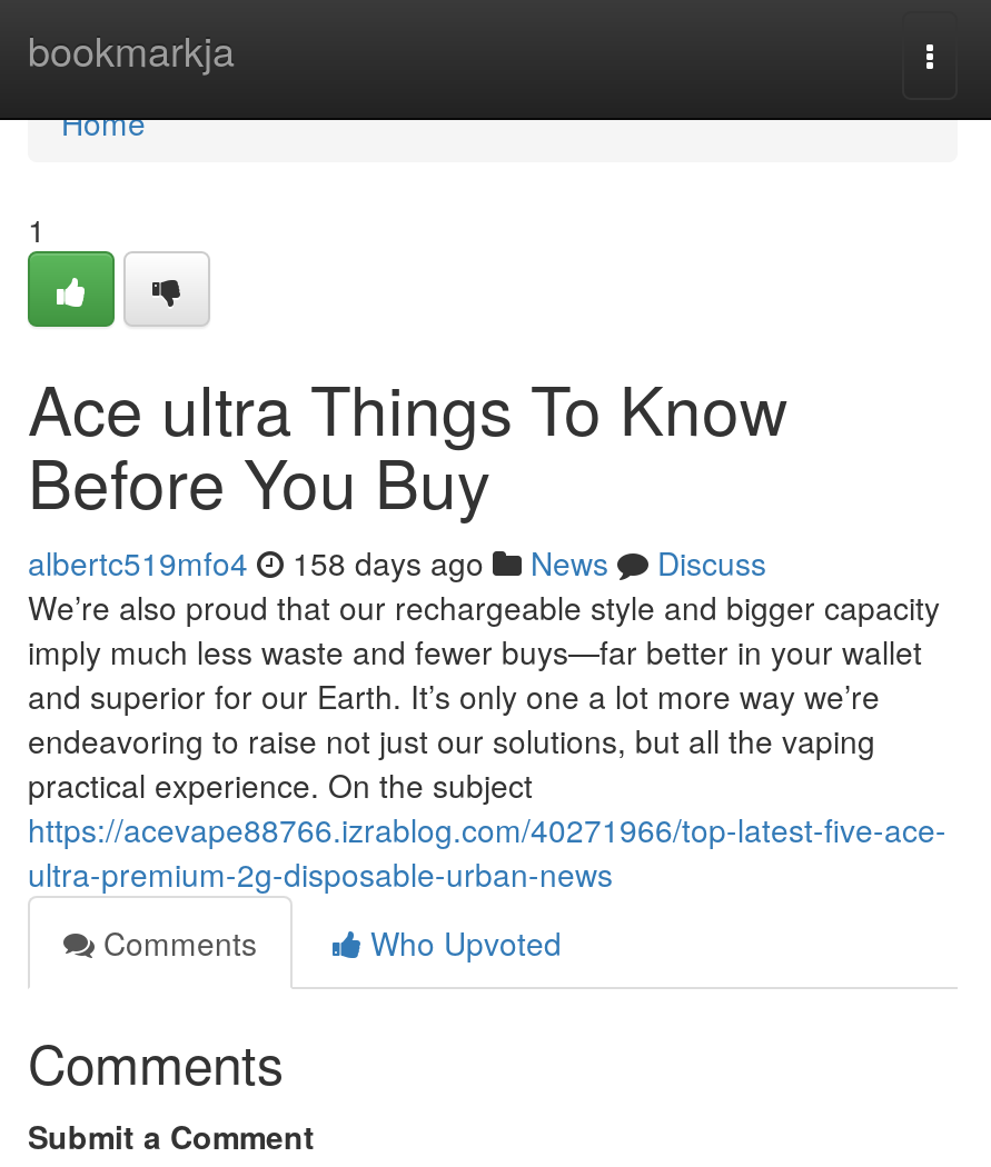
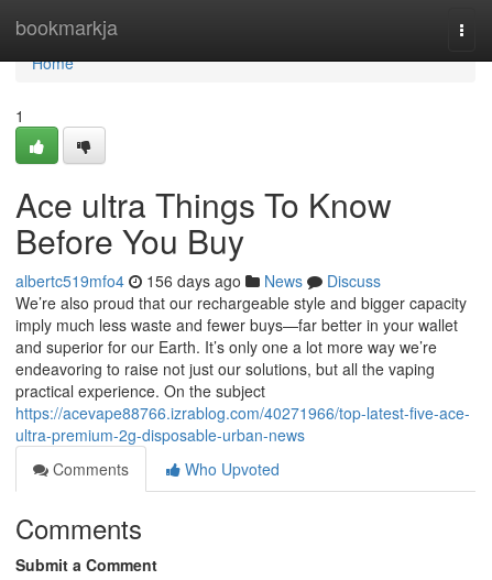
[28,540,766,585] albertc519mfo4 158 days ago News Discuss -> [15,270,381,292] albertc519mfo4 156 days ago News Discuss

